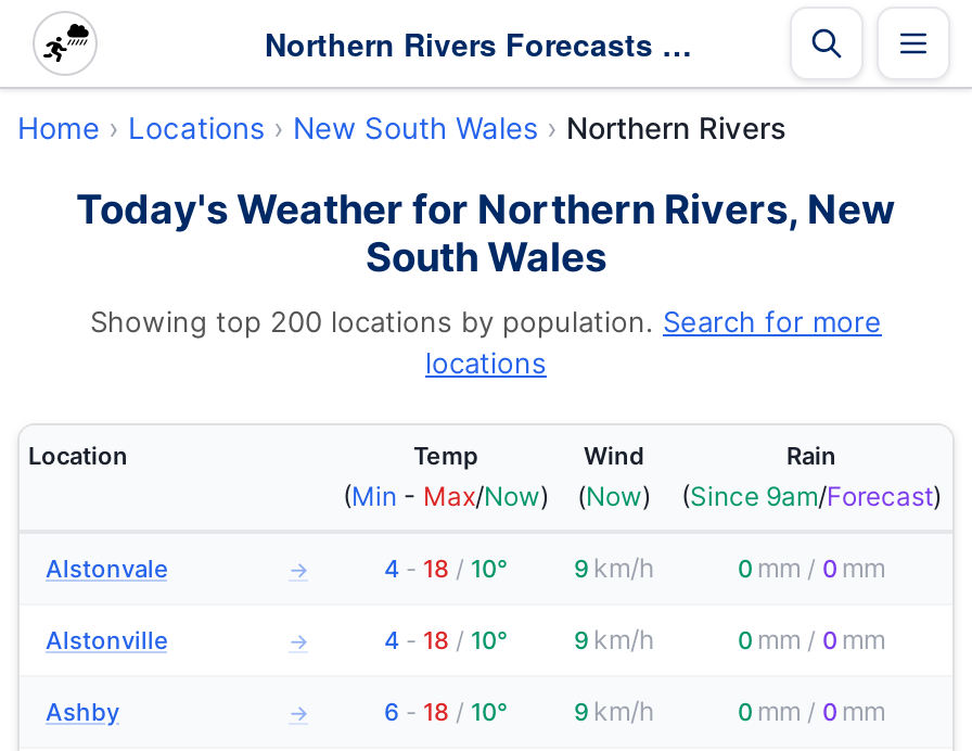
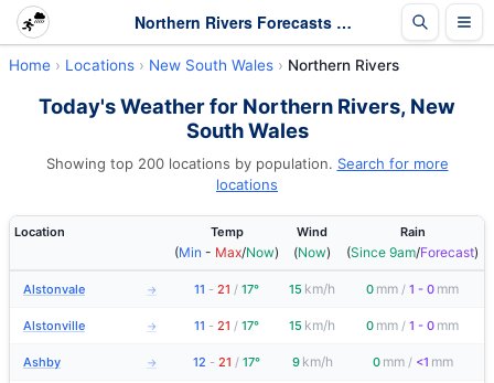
[384,551,885,584] 4 - 18 / 10° | 9 km/h | 0 mm / 0 mm -> [194,280,459,297] 11 - 21 / 17° | 15 km/h | 0 mm / 1 - 0 mm
[384,623,885,655] 4 - 18 / 10° | 9 km/h | 0 mm / 0 mm -> [194,317,459,333] 11 - 21 / 17° | 15 km/h | 0 mm / 1 - 0 mm
[384,697,508,727] 6 - 18 / 10° -> [193,354,260,370] 12 - 21 / 17°
[738,695,885,727] 0 mm / 0 mm -> [372,353,453,370] 0 mm / <1 mm

